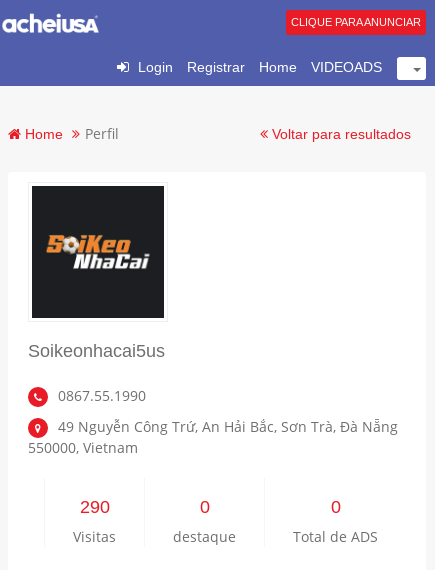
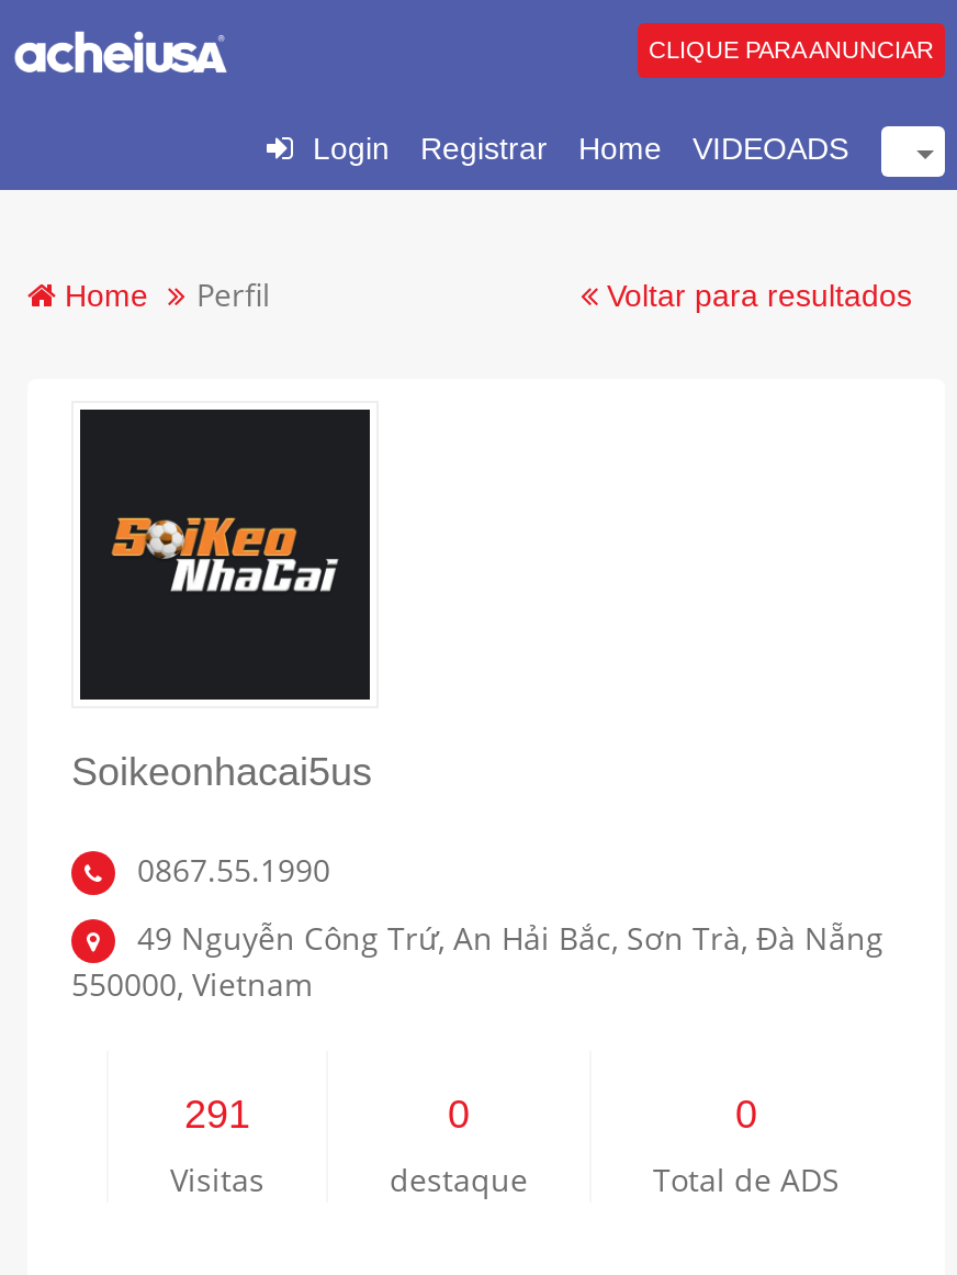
[79,497,109,517] 290 -> [184,1093,250,1137] 291

